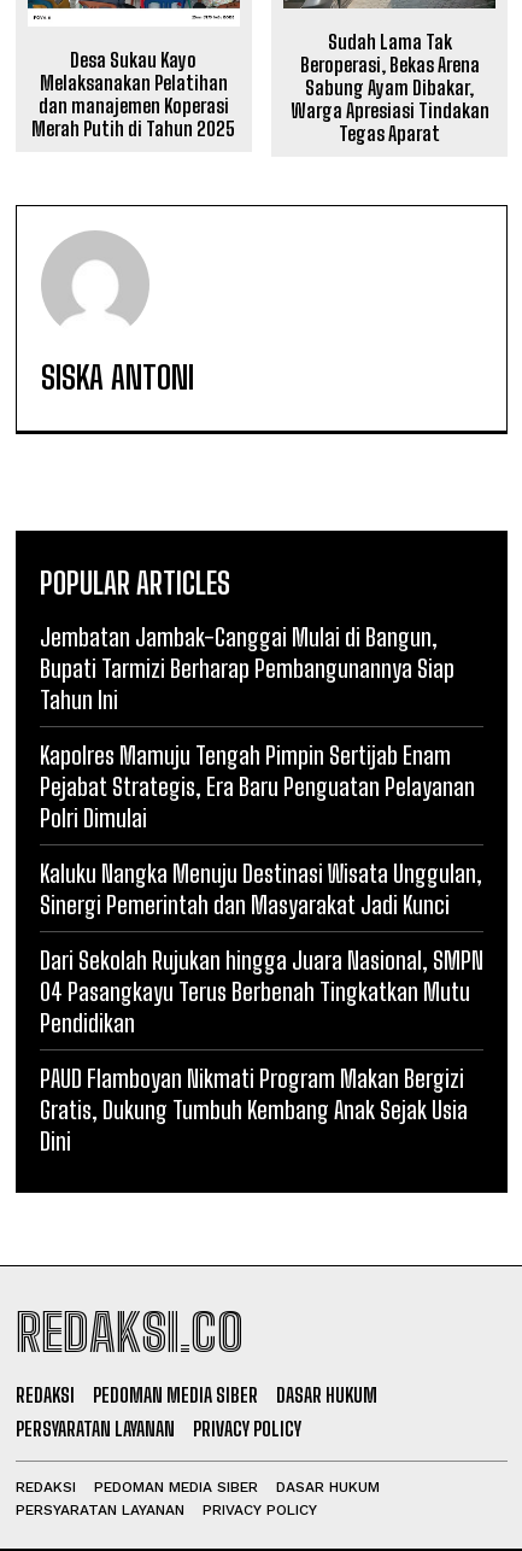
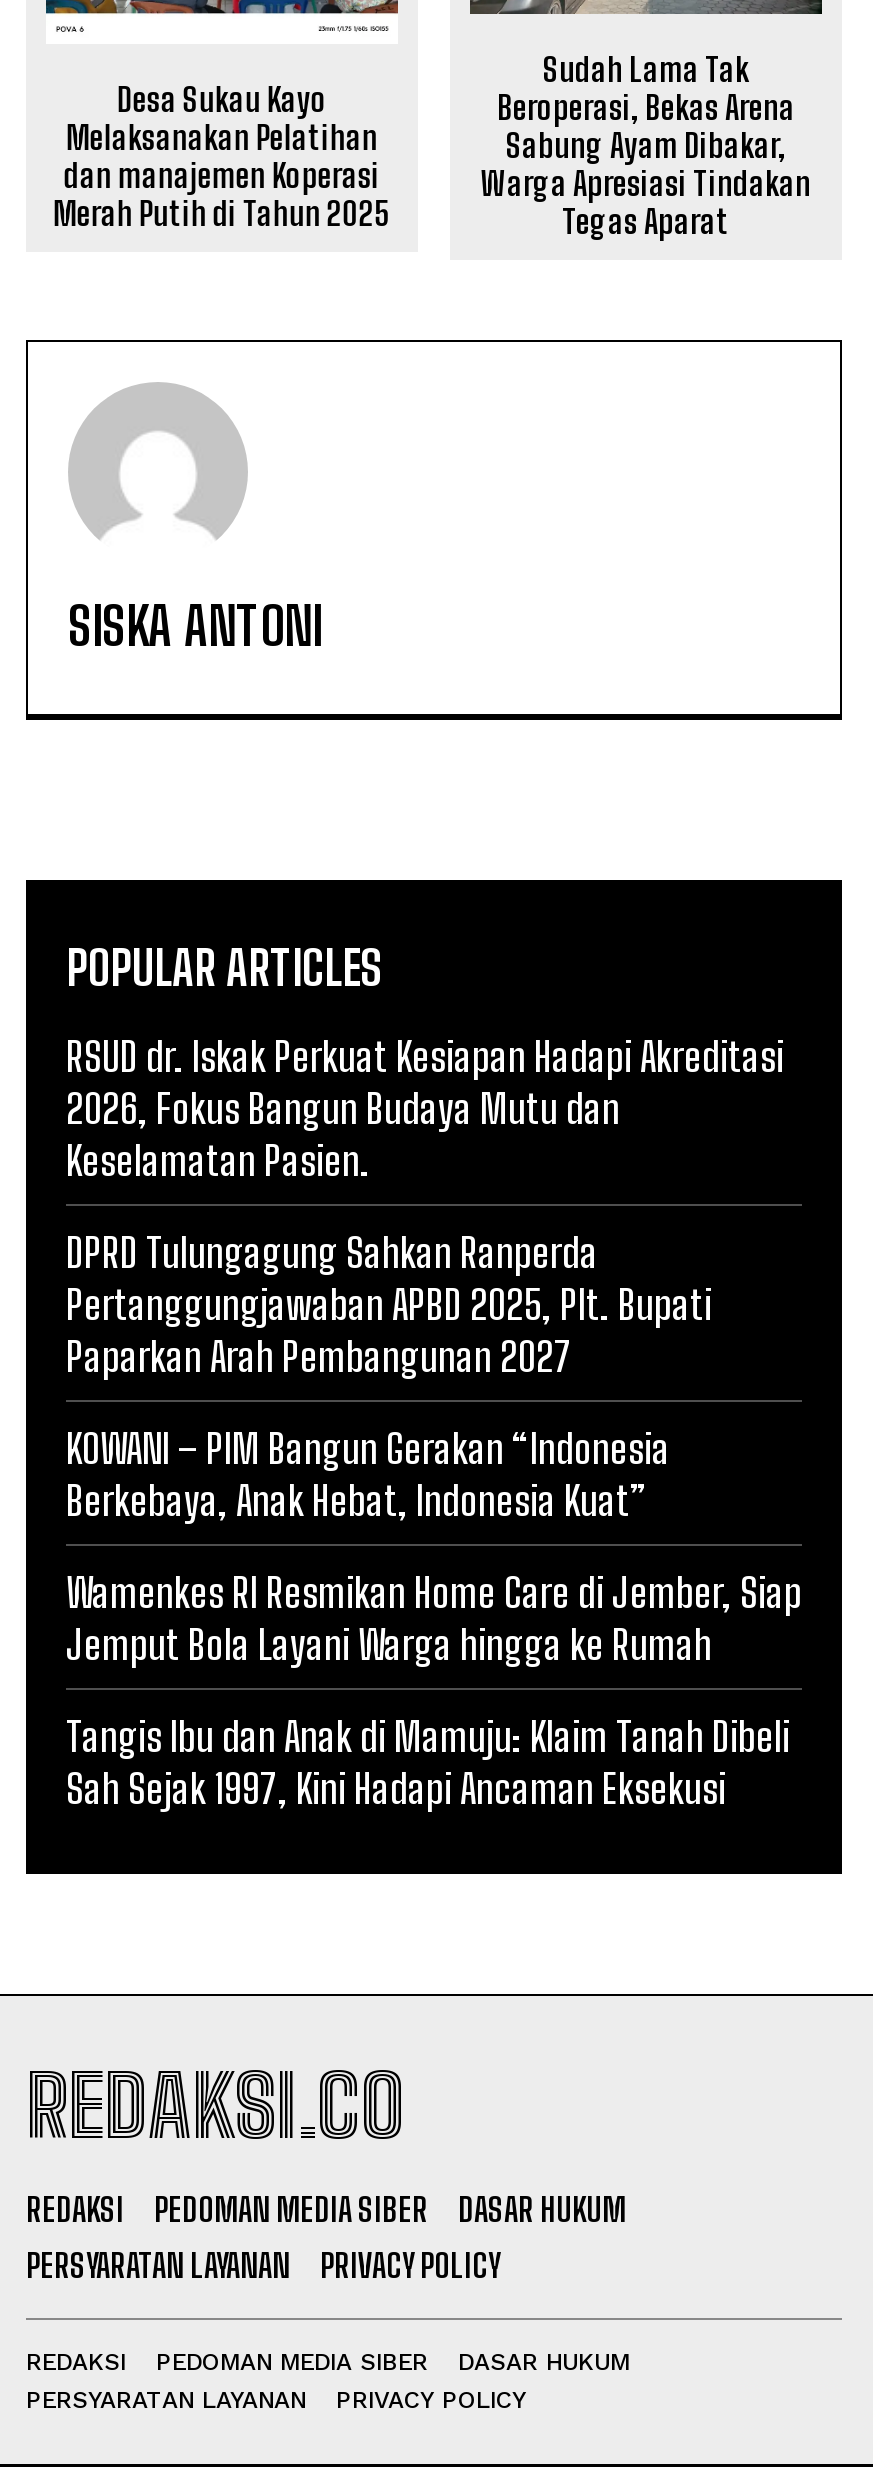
[40,622,454,714] Jembatan Jambak-Canggai Mulai di Bangun, | Bupati Tarmizi Berharap Pembangunannya Siap | Tahun Ini -> [66,1032,784,1184] RSUD dr. Iskak Perkuat Kesiapan Hadapi Akreditasi | 2026, Fokus Bangun Budaya Mutu dan | Keselamatan Pasien.
[40,740,475,832] Kapolres Mamuju Tengah Pimpin Sertijab Enam | Pejabat Strategis, Era Baru Penguatan Pelayanan | Polri Dimulai -> [66,1228,712,1380] DPRD Tulungagung Sahkan Ranperda | Pertanggungjawaban APBD 2025, Plt. Bupati | Paparkan Arah Pembangunan 2027
[40,859,482,919] Kaluku Nangka Menuju Destinasi Wisata Unggulan, | Sinergi Pemerintah dan Masyarakat Jadi Kunci -> [66,1424,670,1524] KOWANI – PIM Bangun Gerakan “Indonesia | Berkebaya, Anak Hebat, Indonesia Kuat”
[40,945,483,1037] Dari Sekolah Rujukan hingga Juara Nasional, SMPN | 04 Pasangkayu Terus Berbenah Tingkatkan Mutu | Pendidikan -> [66,1568,802,1668] Wamenkes RI Resmikan Home Care di Jember, Siap | Jemput Bola Layani Warga hingga ke Rumah
[40,1064,468,1155] PAUD Flamboyan Nikmati Program Makan Bergizi | Gratis, Dukung Tumbuh Kembang Anak Sejak Usia | Dini -> [66,1712,790,1812] Tangis Ibu dan Anak di Mamuju: Klaim Tanah Dibeli | Sah Sejak 1997, Kini Hadapi Ancaman Eksekusi

